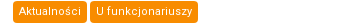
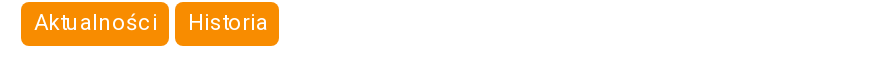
[96,5,192,18] U funkcjonariuszy -> [188,11,268,37] Historia

